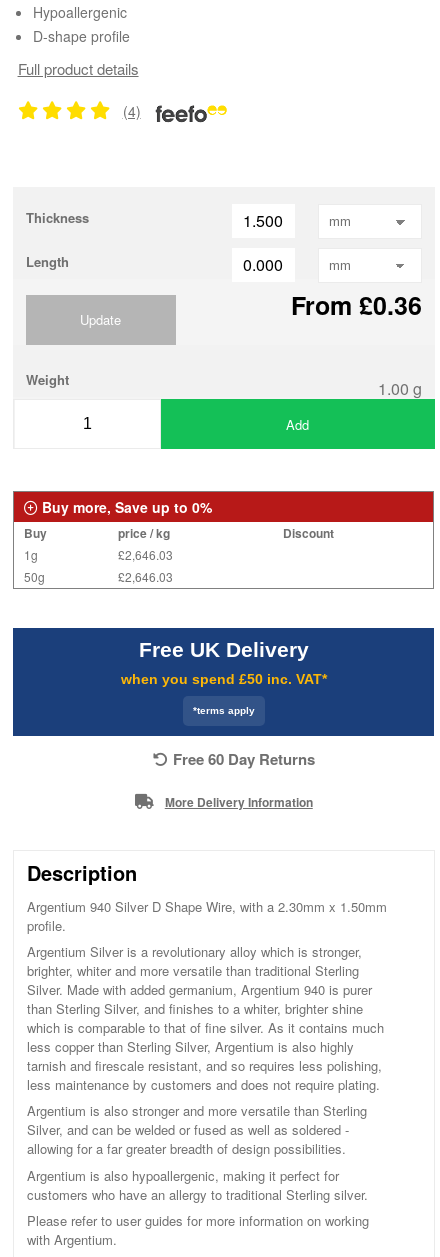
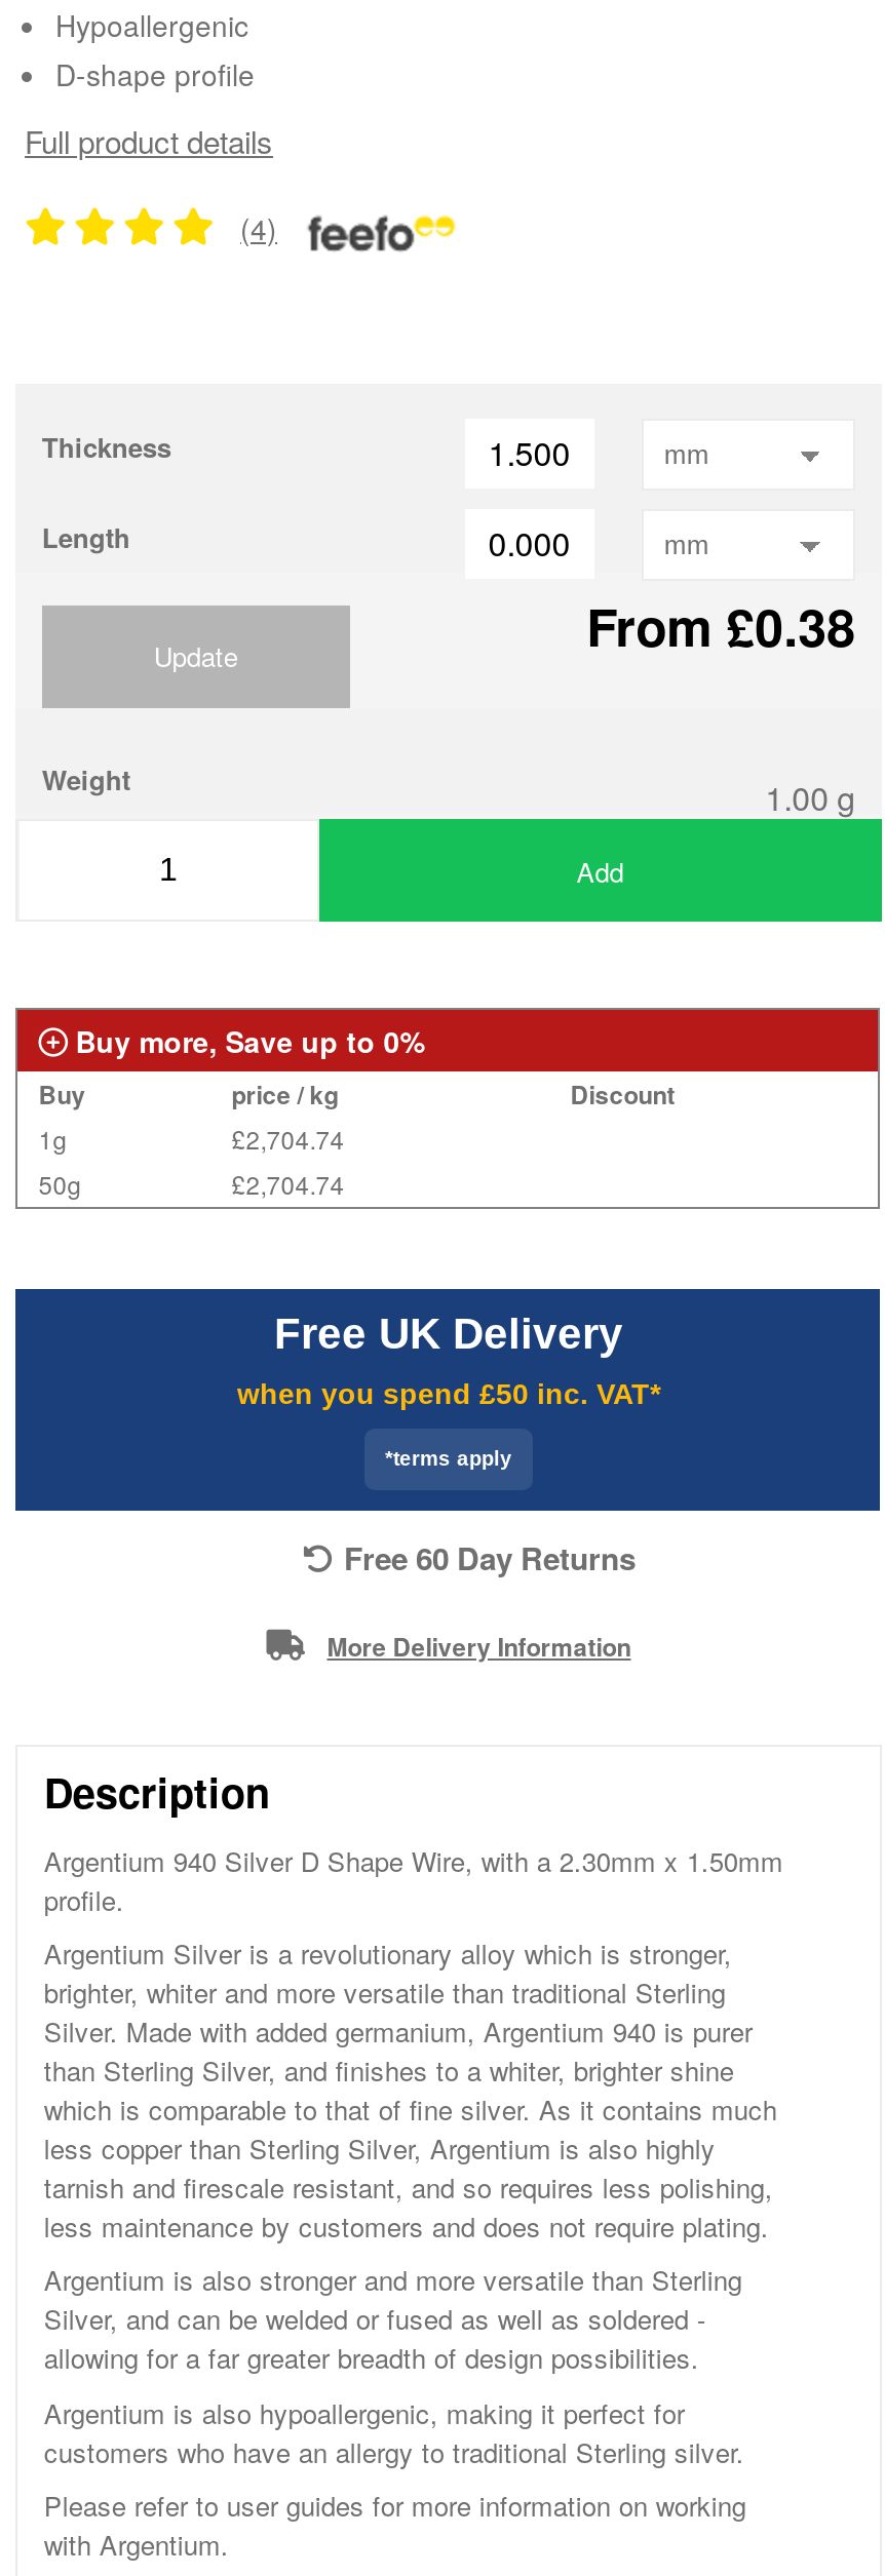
[291,287,422,323] From £0.36 -> [586,588,855,662] From £0.38
[118,546,173,563] £2,646.03 -> [231,1121,344,1155] £2,704.74
[118,568,173,585] £2,646.03 -> [231,1166,344,1201] £2,704.74

